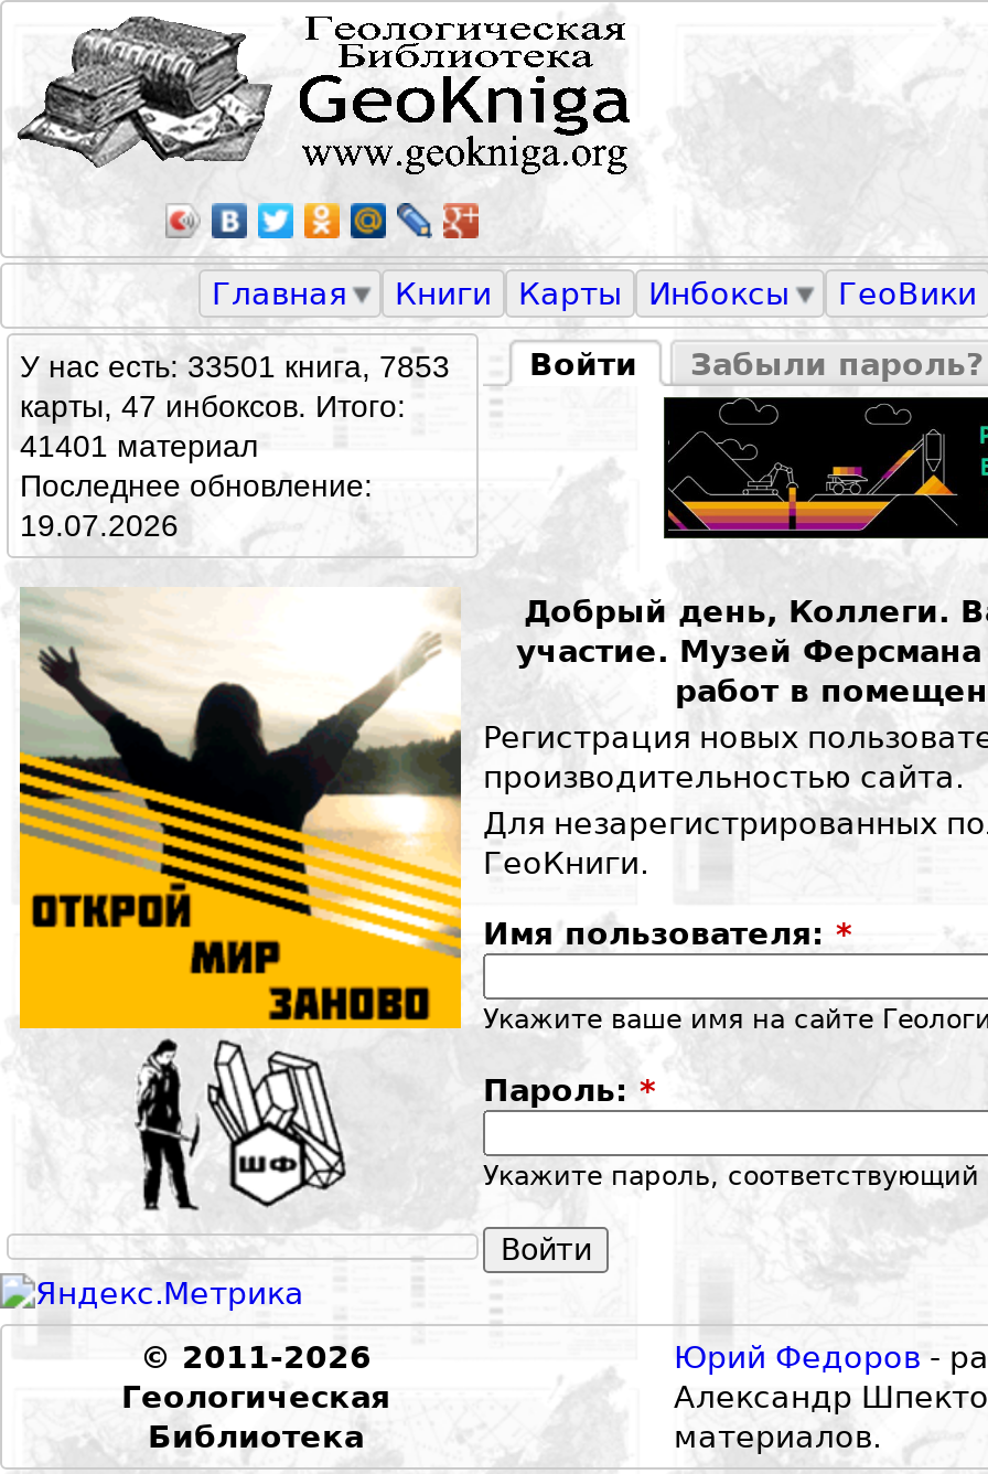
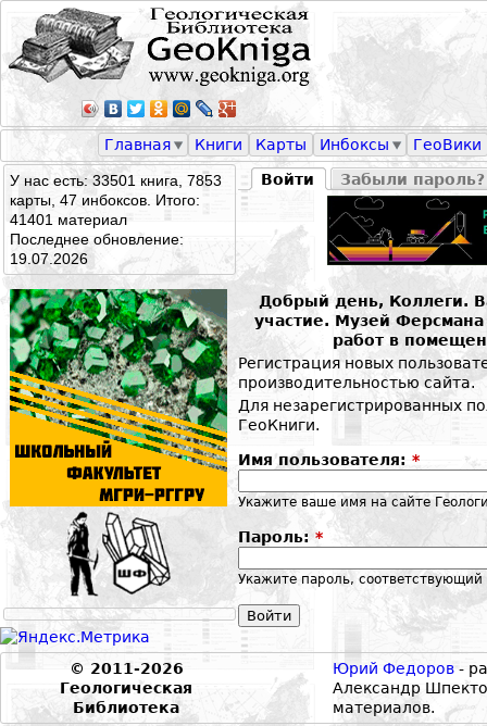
[18,587,463,1022] [image] -> [9,288,228,502] [image]

